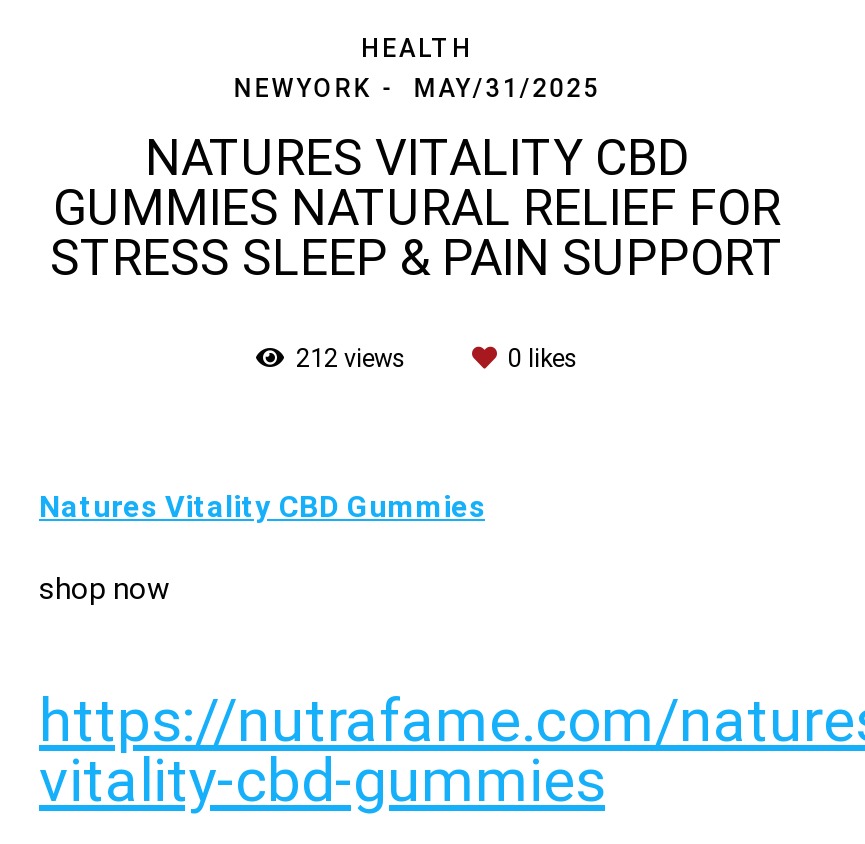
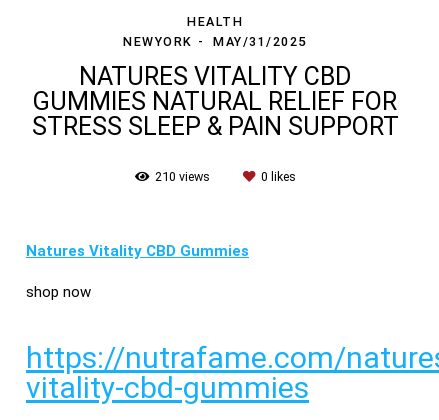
[296,343,412,373] 212 views -> [154,169,212,184] 210 views

